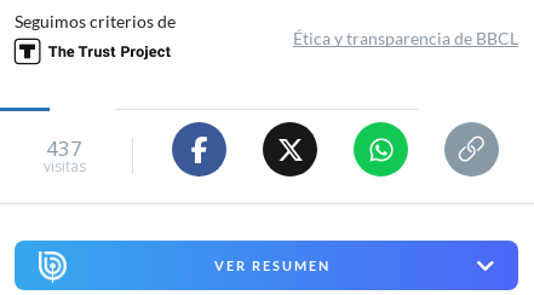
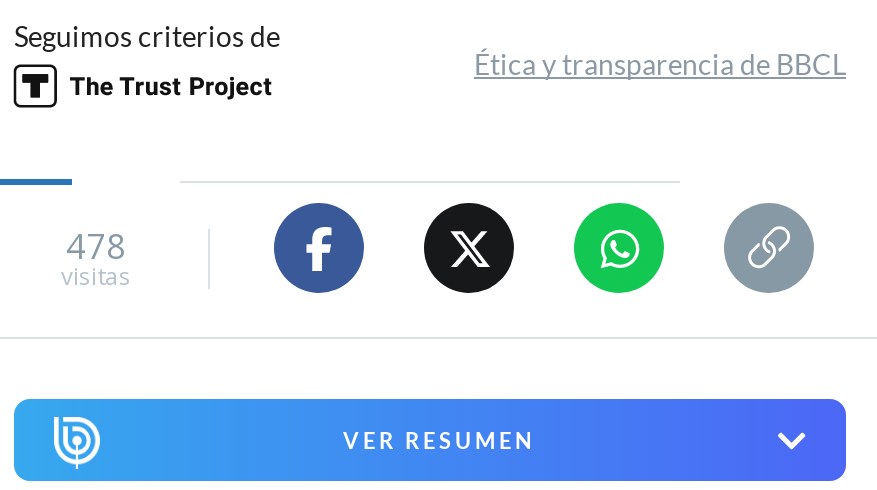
[46,134,82,162] 437 -> [66,223,126,269] 478

